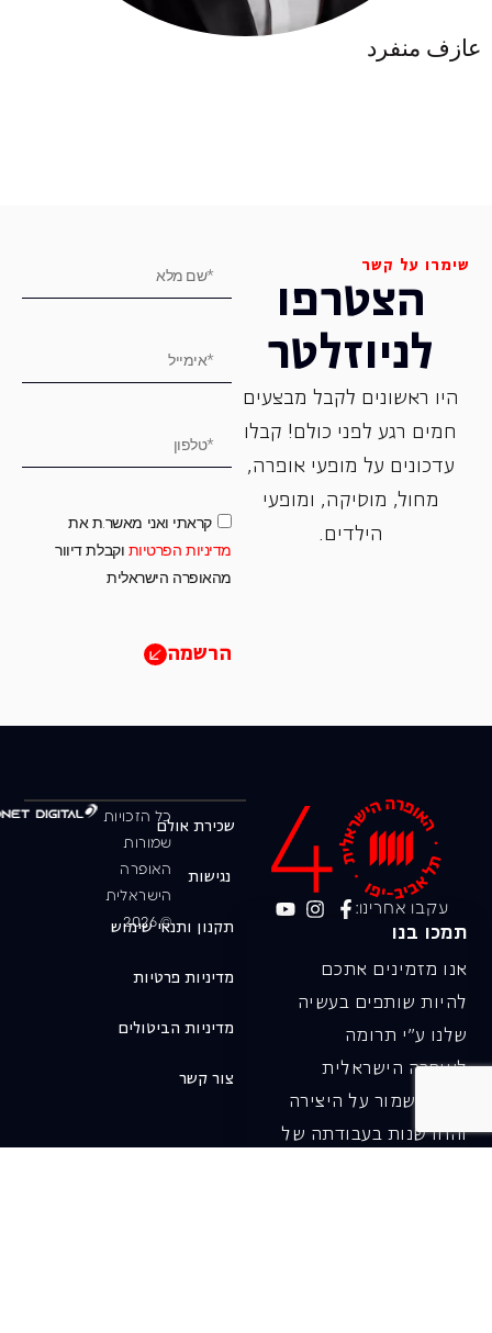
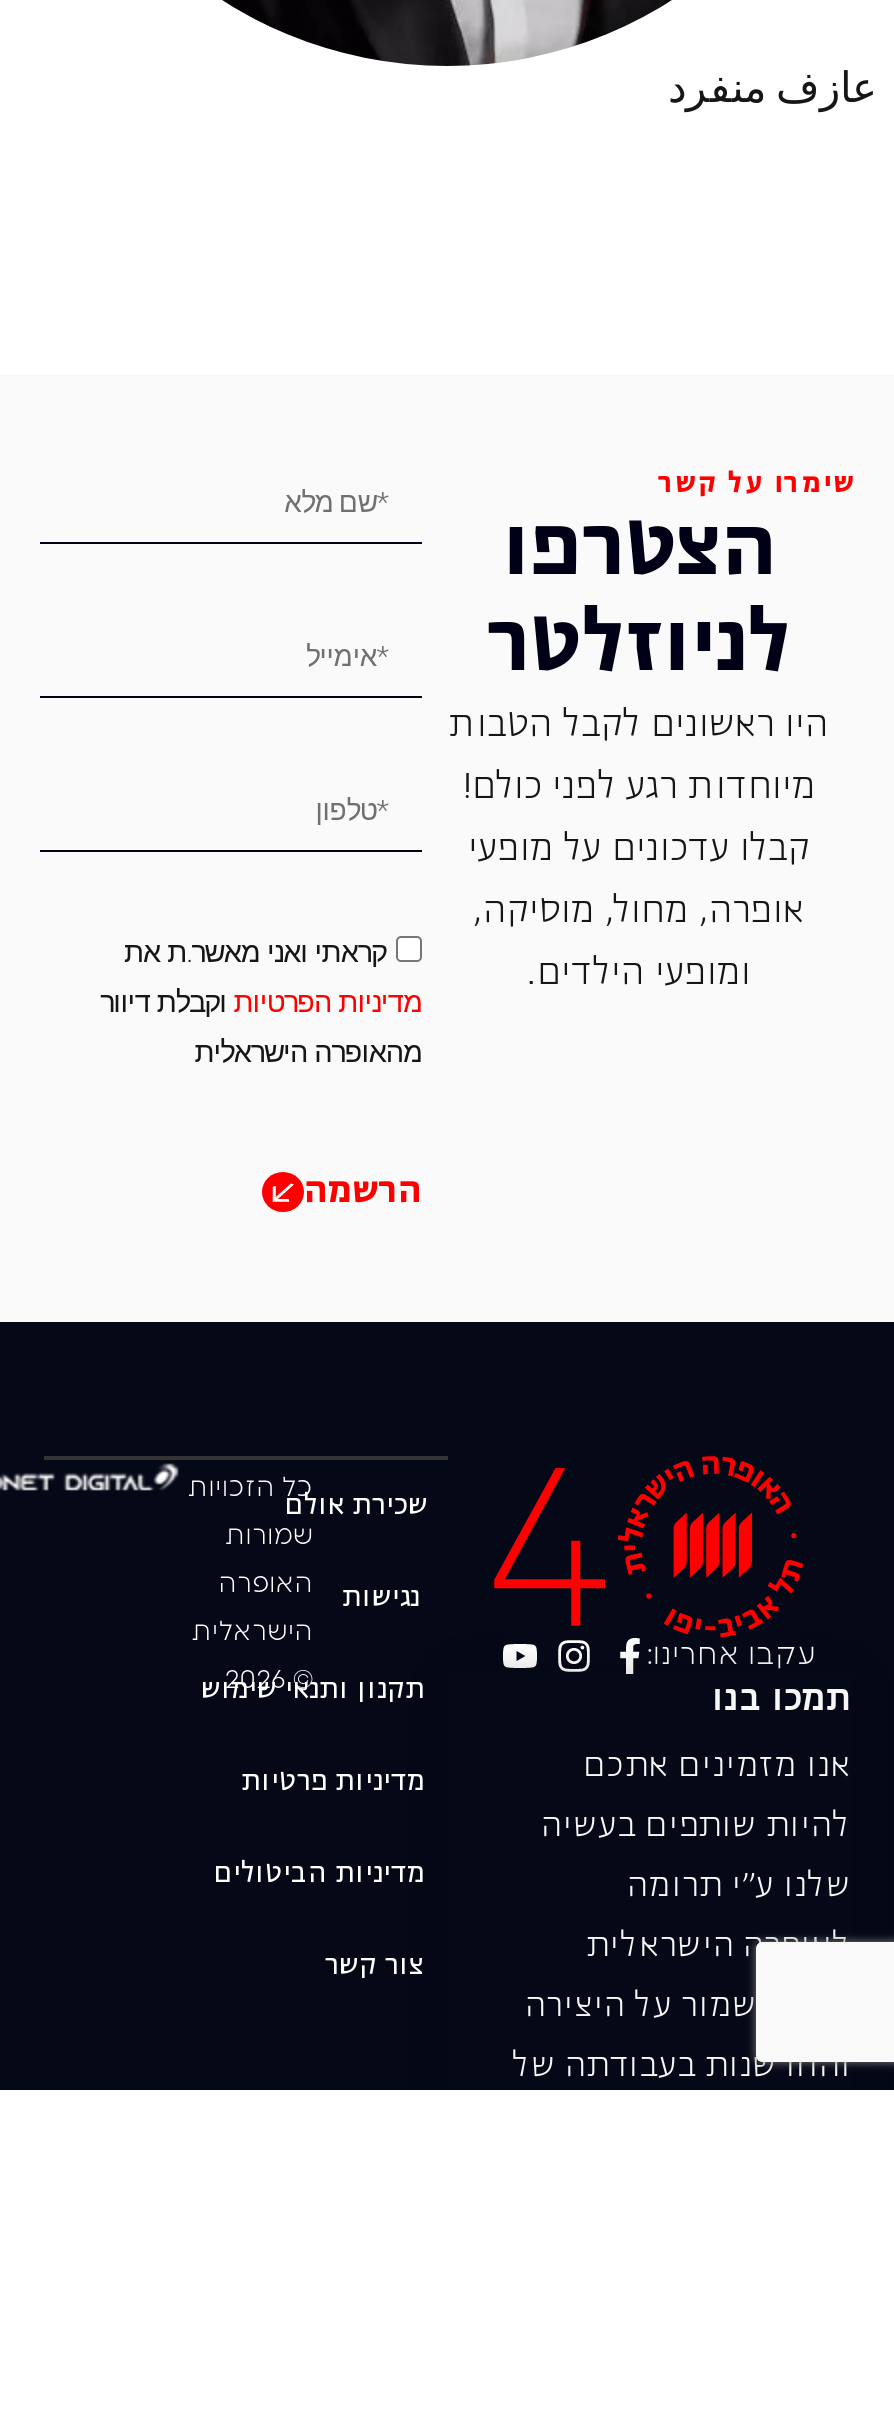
[243,388,459,408] היו ראשונים לקבל מבצעים -> [449,707,829,743] היו ראשונים לקבל הטבות
[244,422,457,442] חמים רגע לפני כולם! קבלו -> [462,769,816,805] מיוחדות רגע לפני כולם!
[247,456,455,476] עדכונים על מופעי אופרה, -> [468,831,810,867] קבלו עדכונים על מופעי
[262,490,439,510] מחול, מוסיקה, ומופעי -> [473,893,805,929] אופרה, מחול, מוסיקה,
[318,525,383,544] הילדים. -> [527,955,751,991] ומופעי הילדים.

